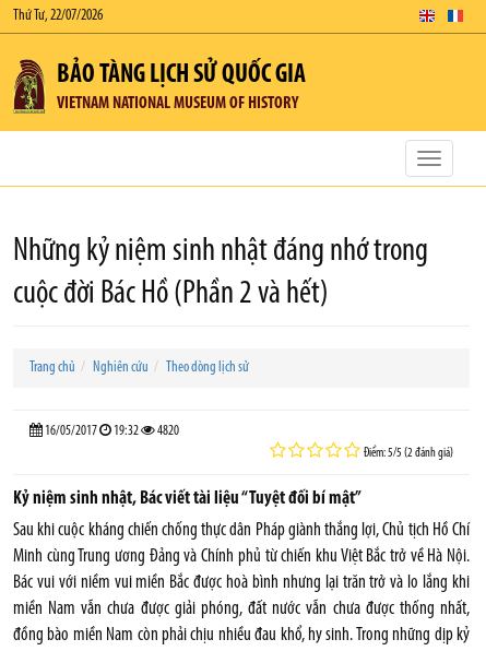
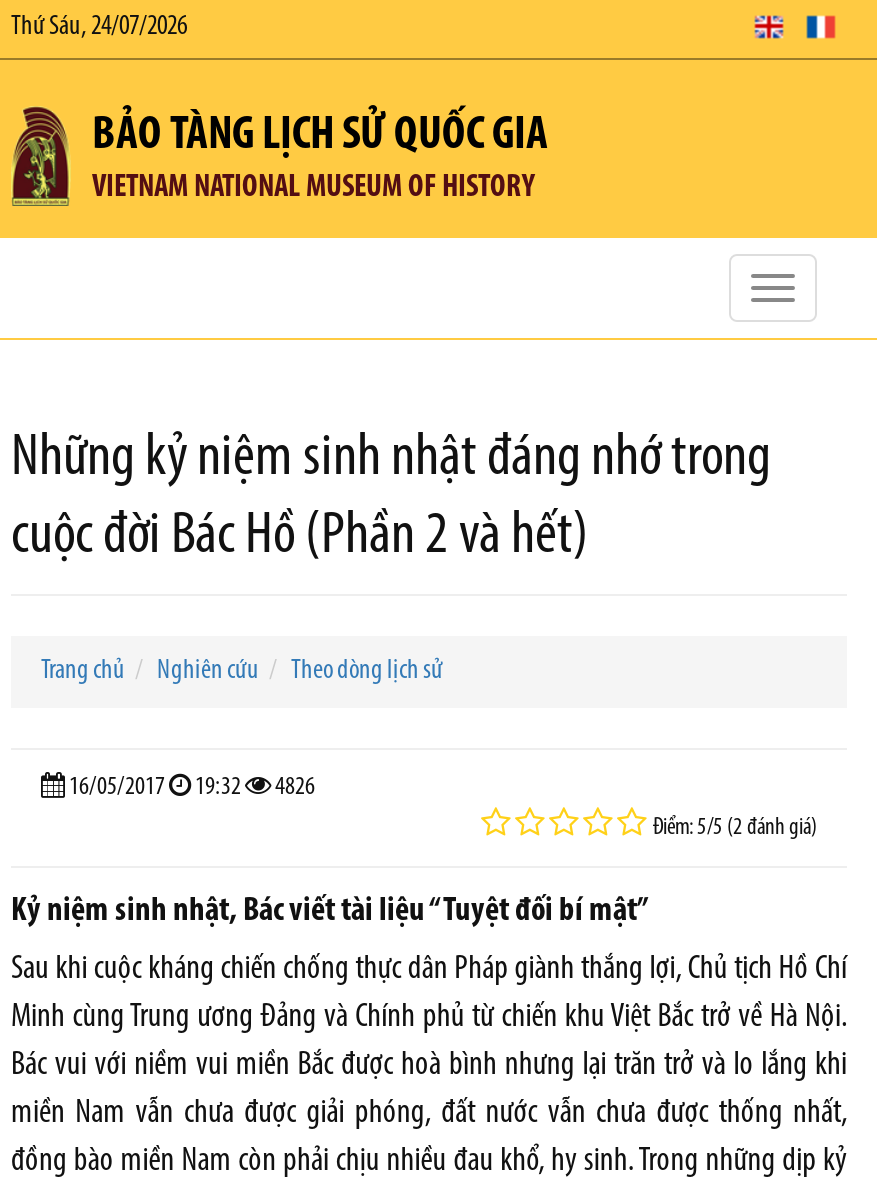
[13,8,103,24] Thứ Tư, 22/07/2026 -> [11,12,187,42] Thứ Sáu, 24/07/2026
[43,424,179,438] 16/05/2017 19:32 4820 -> [65,774,315,800] 16/05/2017 19:32 4826

